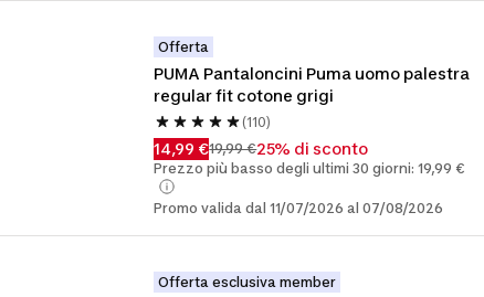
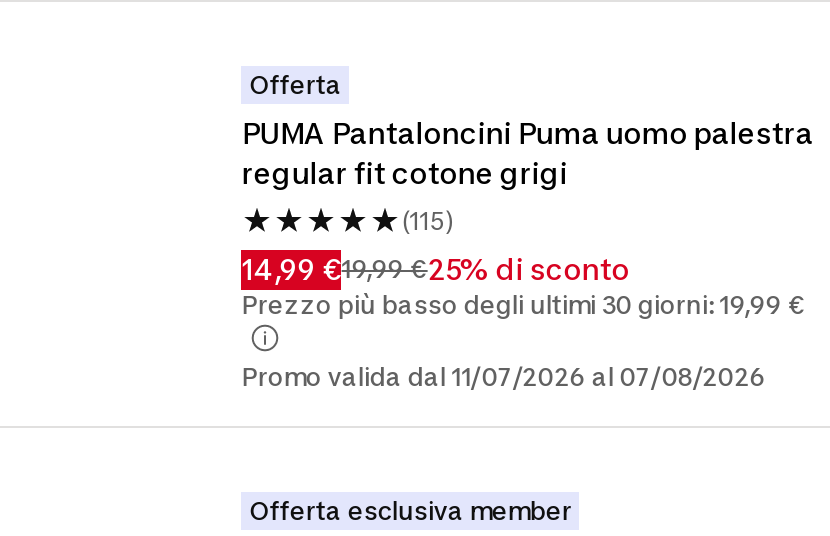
[242,114,271,130] (110) -> [402,206,454,236] (115)

